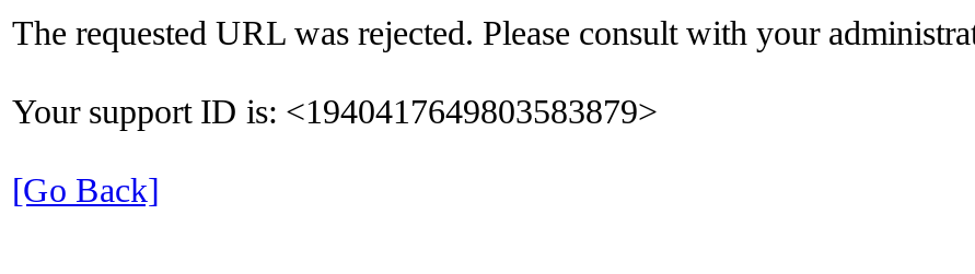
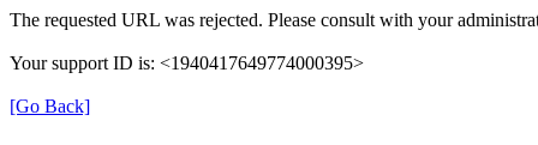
[12,93,658,130] Your support ID is: <1940417649803583879> -> [10,53,364,73] Your support ID is: <1940417649774000395>

